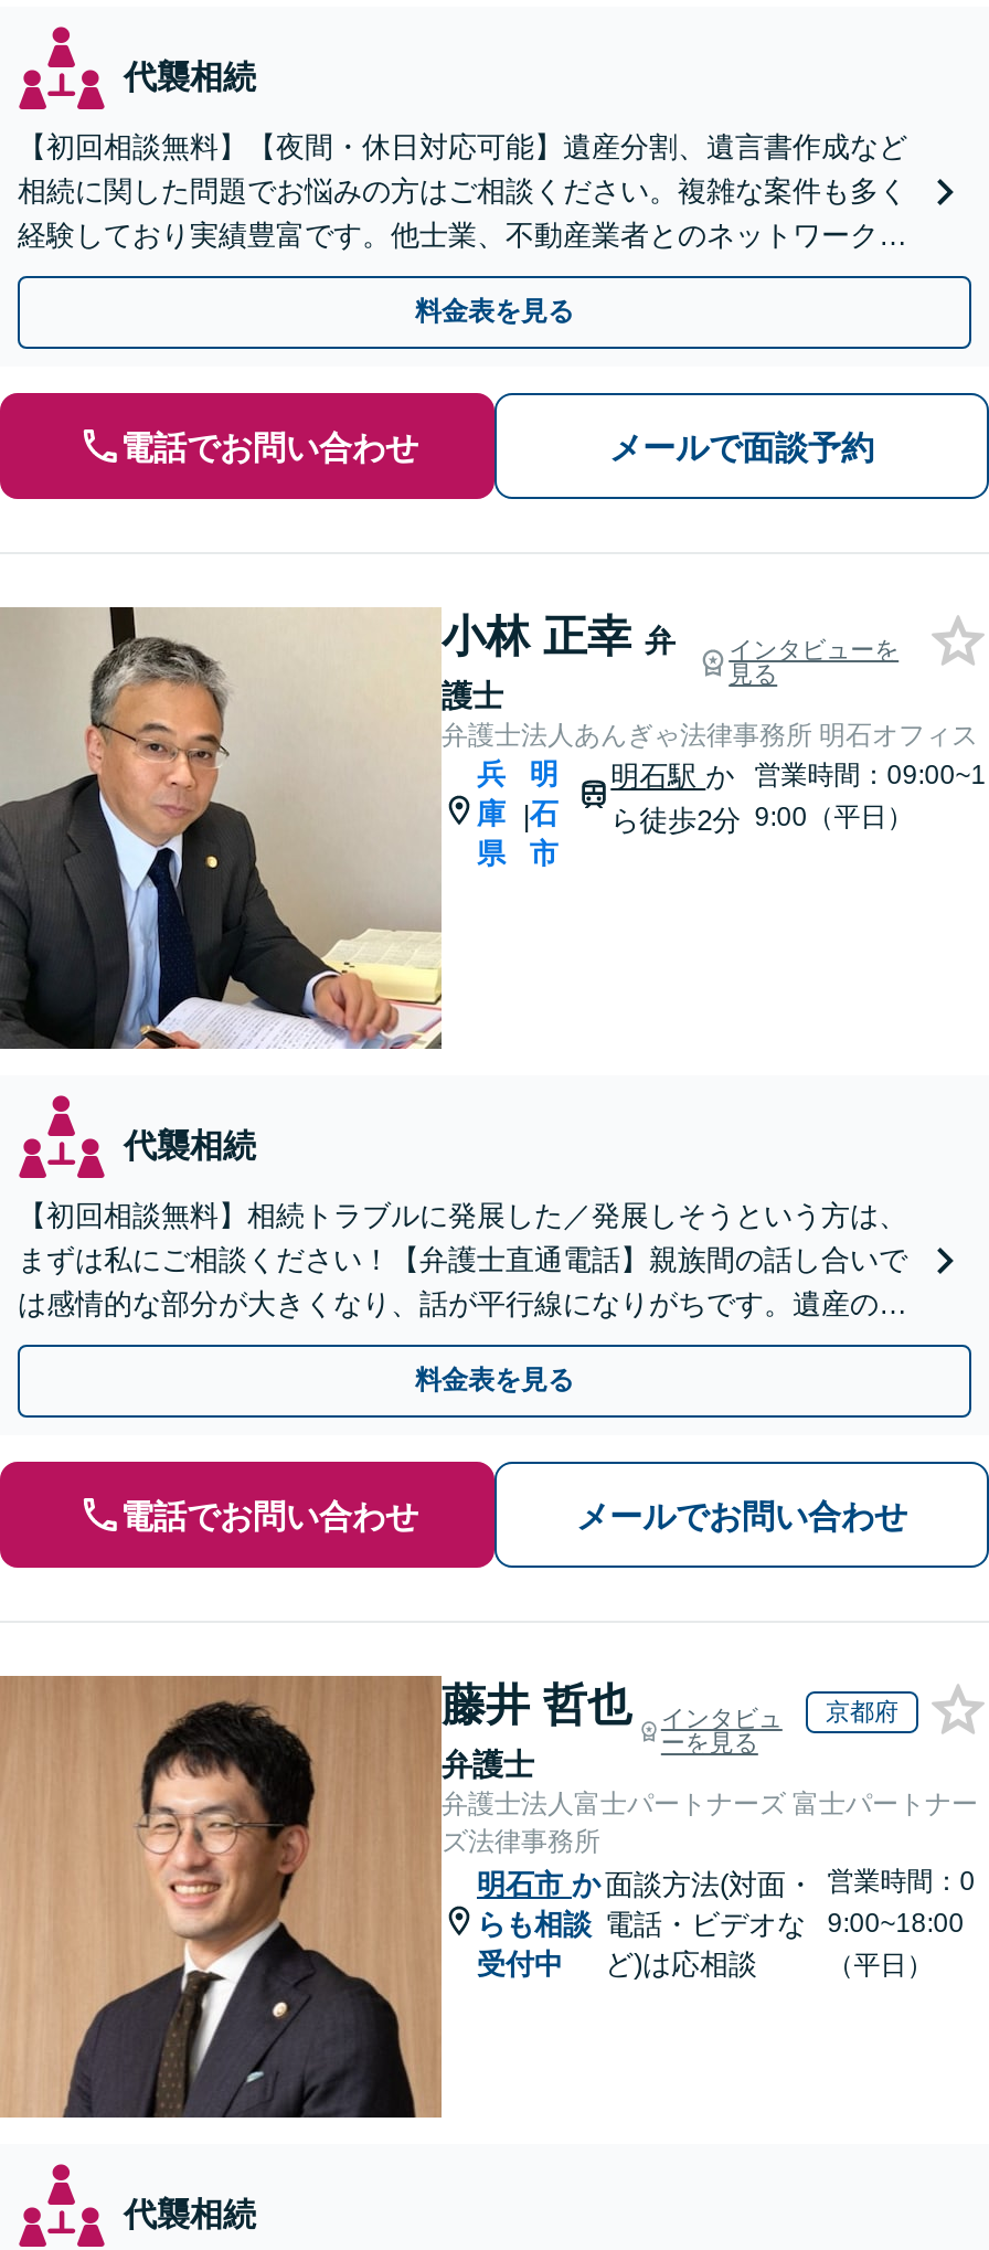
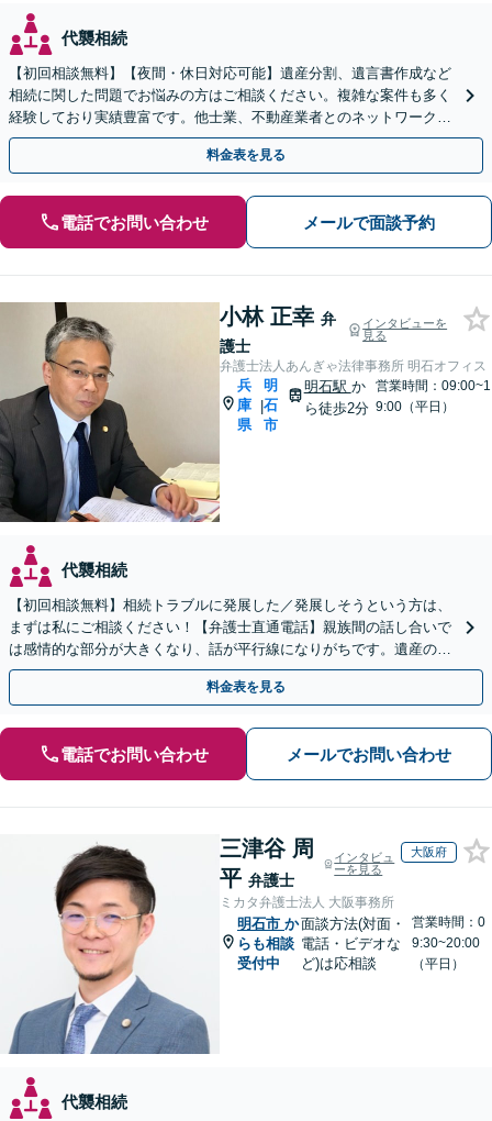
[7,1674,631,2120] [image] | 藤井 哲也 | 弁護士 -> [3,836,314,1055] [image] | 三津谷 周 | 平弁護士
[826,1697,898,1723] 京都府 -> [411,845,447,858] 大阪府
[442,1789,978,1857] 弁護士法人富士パートナーズ 富士パートナー | ズ法律事務所 -> [220,895,394,910] ミカタ弁護士法人 大阪事務所
[477,1907,964,1940] らも相談 電話・ビデオな 9:00~18:00 -> [237,935,480,951] らも相談 電話・ビデオな 9:30~20:00

